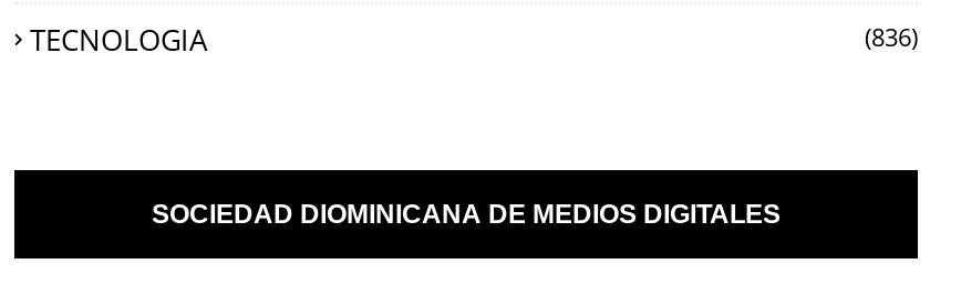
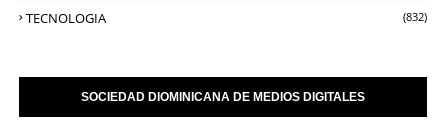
[865,19,918,53] (836) -> [403,9,427,24] (832)

